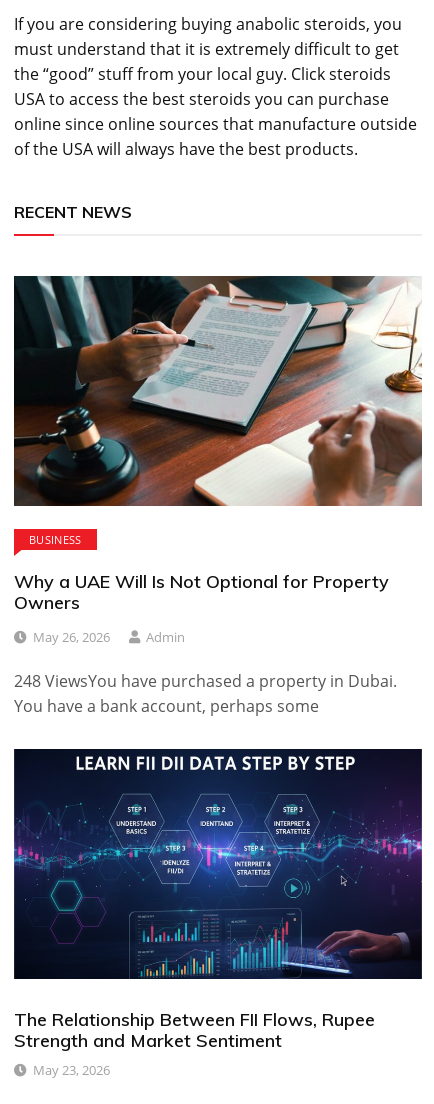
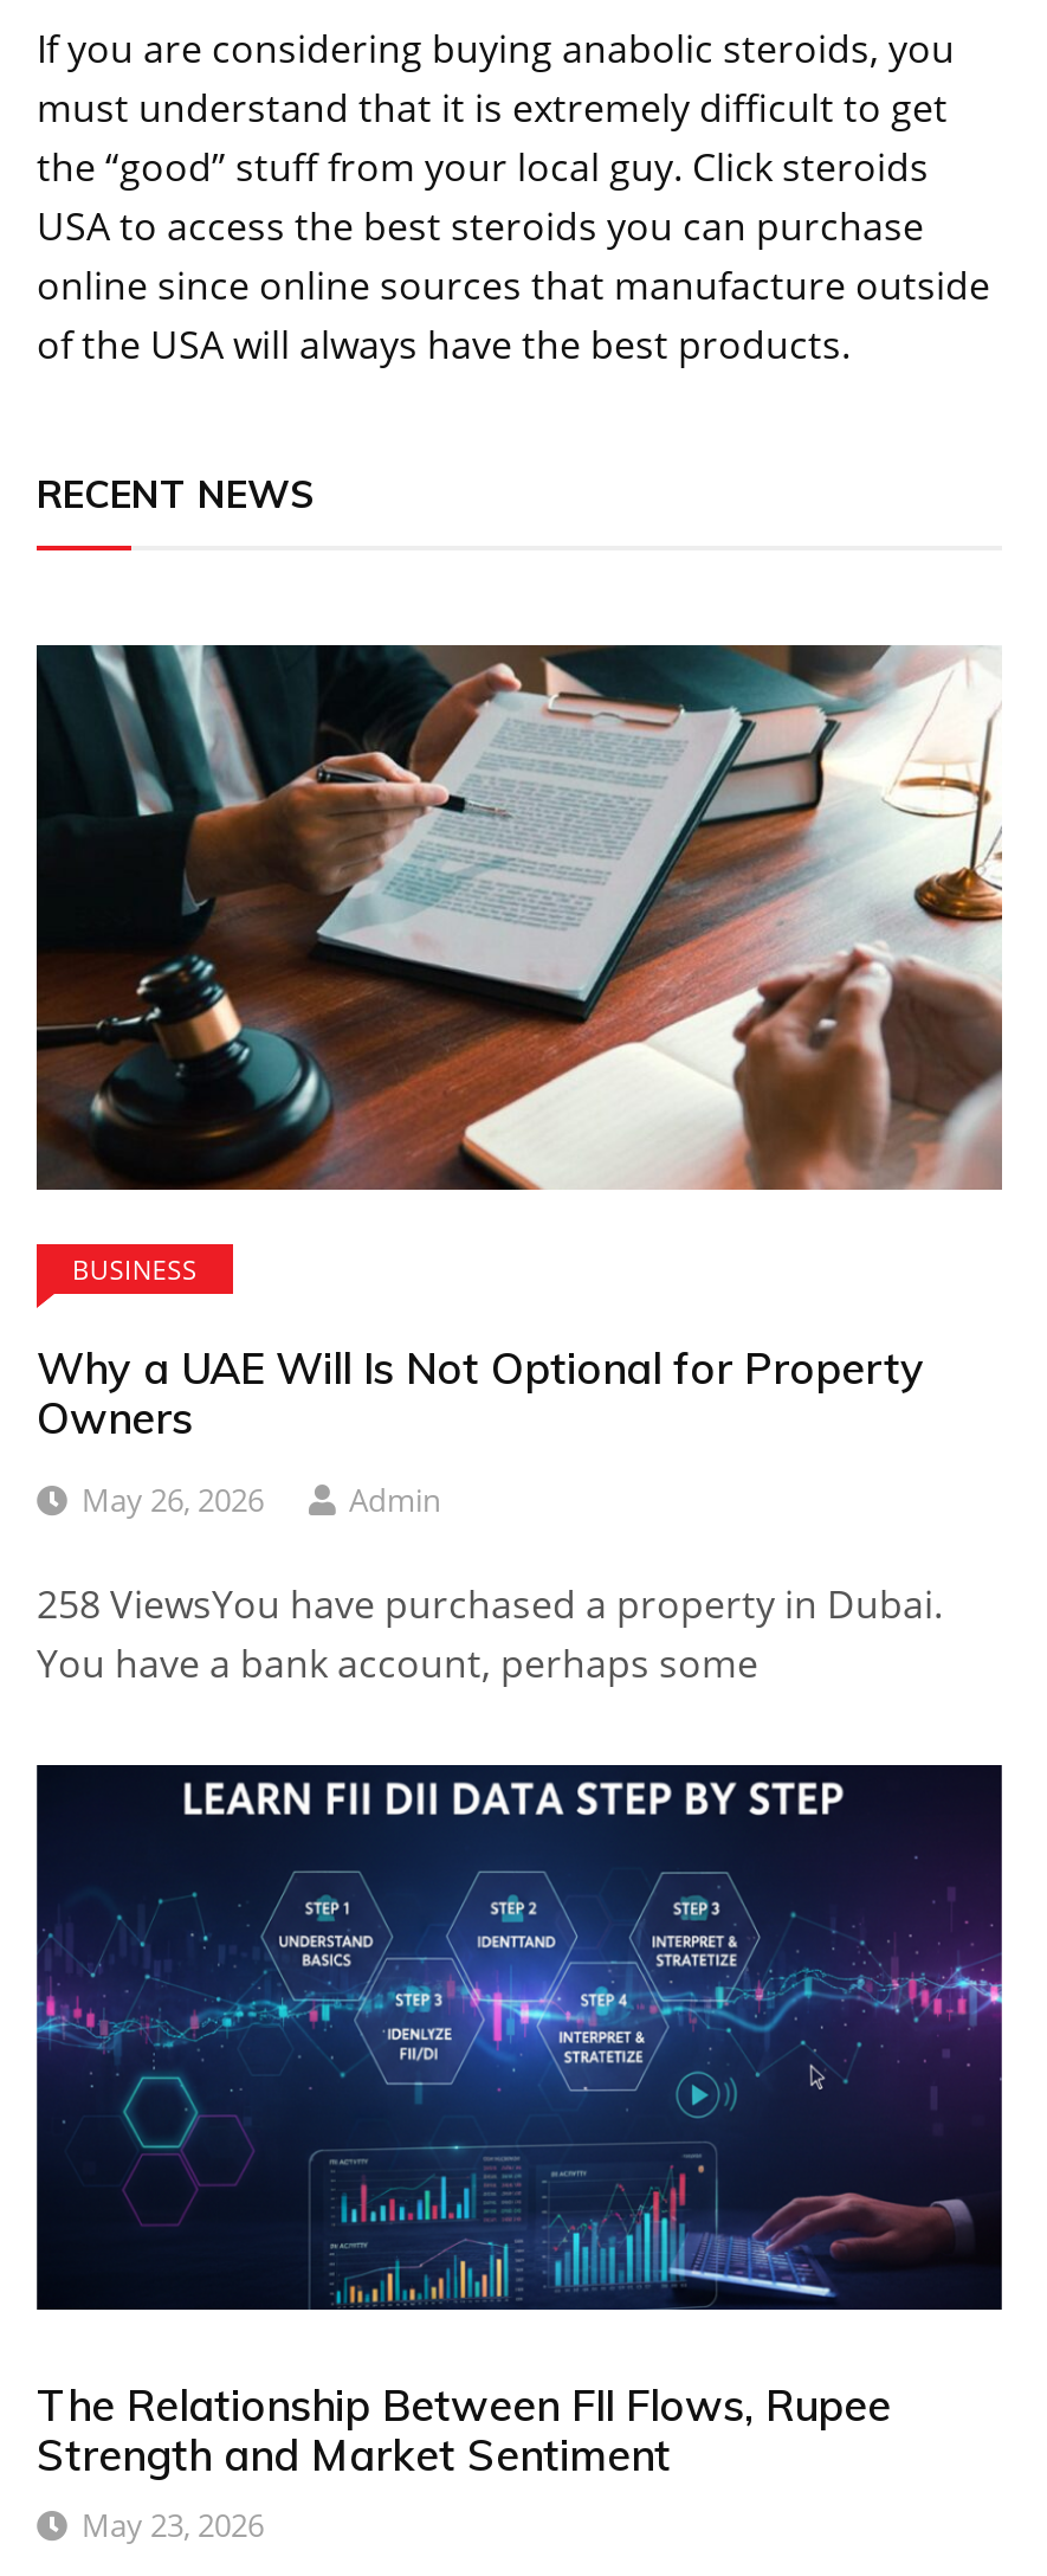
[14,670,397,692] 248 ViewsYou have purchased a property in Dubai. -> [37,1578,943,1630] 258 ViewsYou have purchased a property in Dubai.

